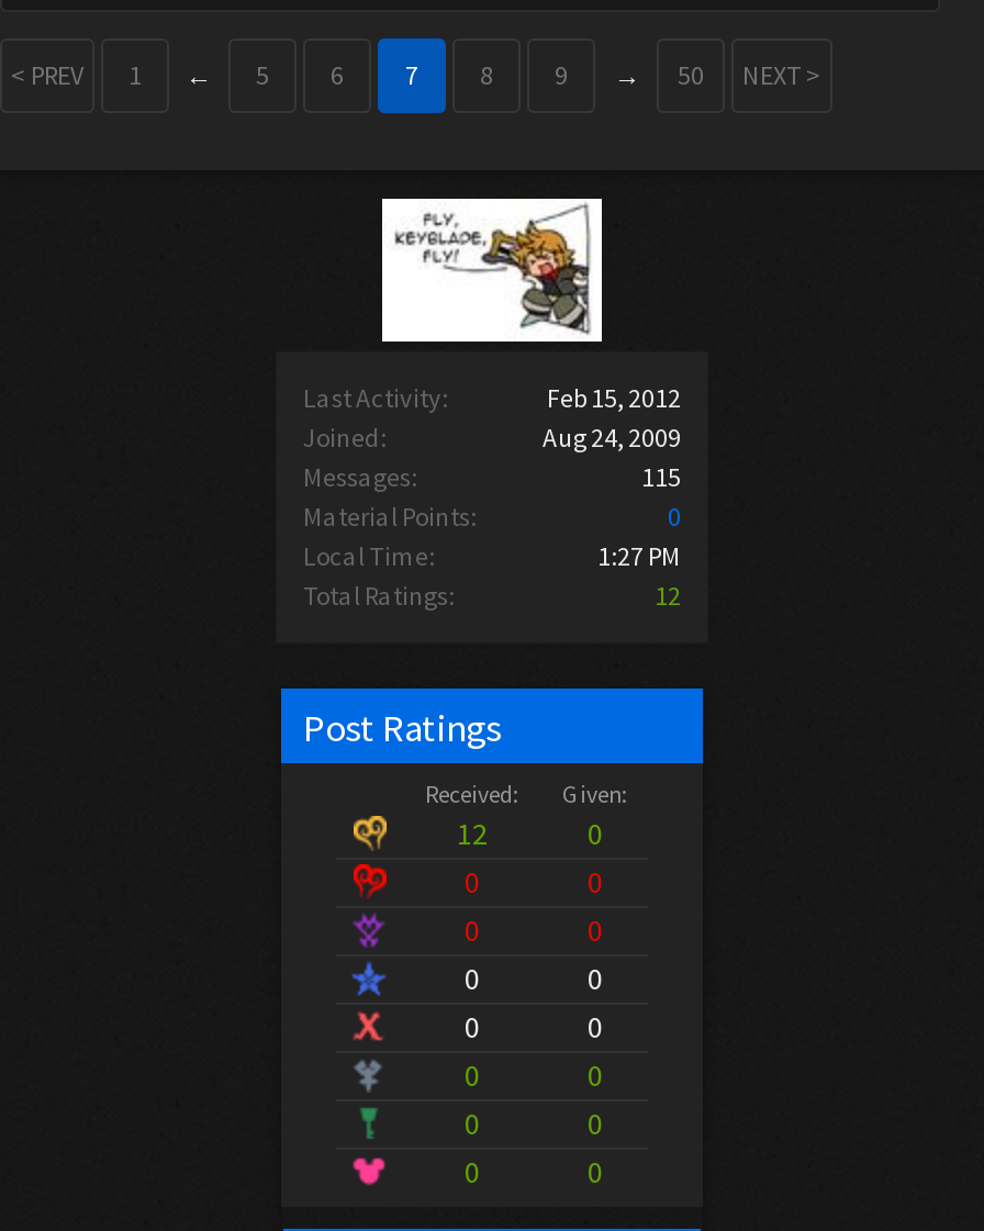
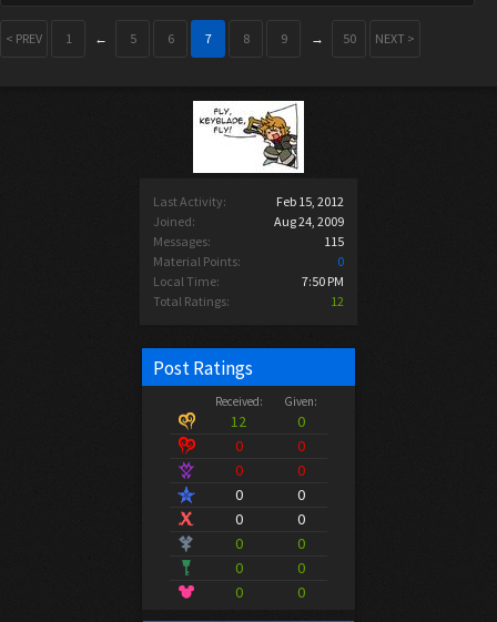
[597,539,681,572] 1:27 PM -> [302,273,344,289] 7:50 PM

